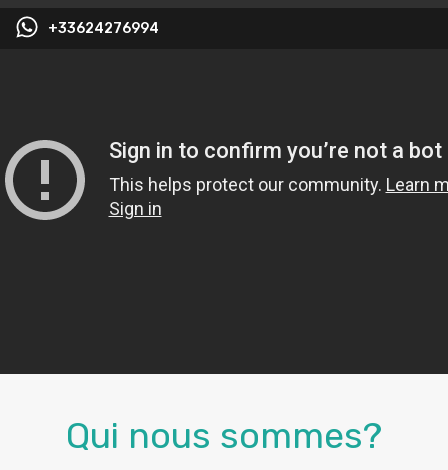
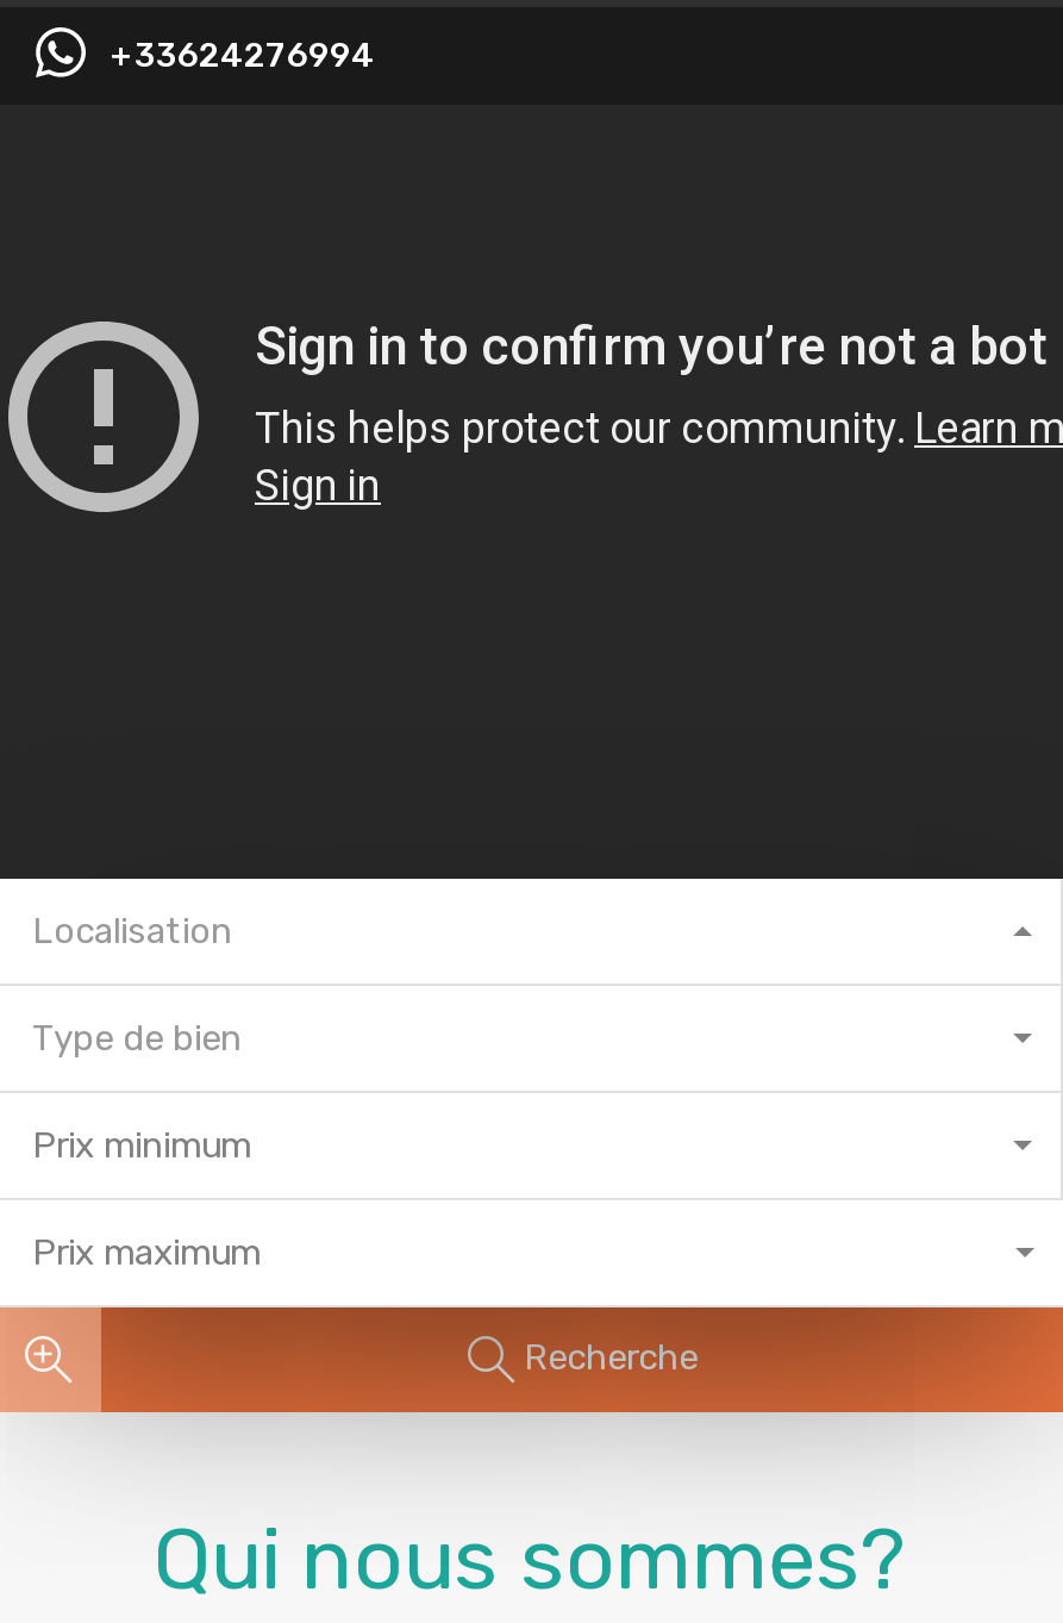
none -> [32,910,698,1379] Localisation | Type de bien | Prix minimum | Prix maximum | Recherche

